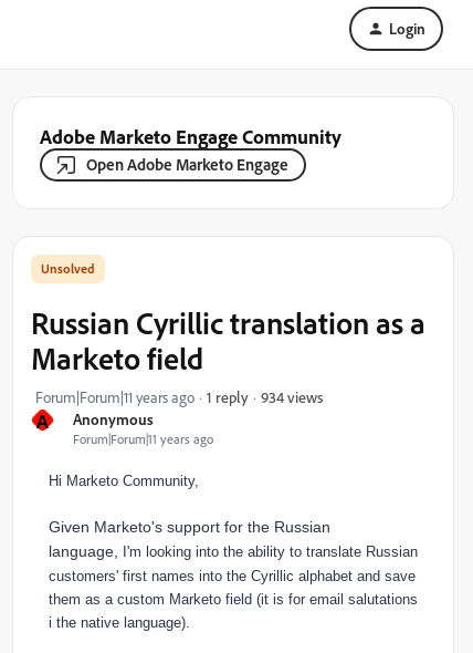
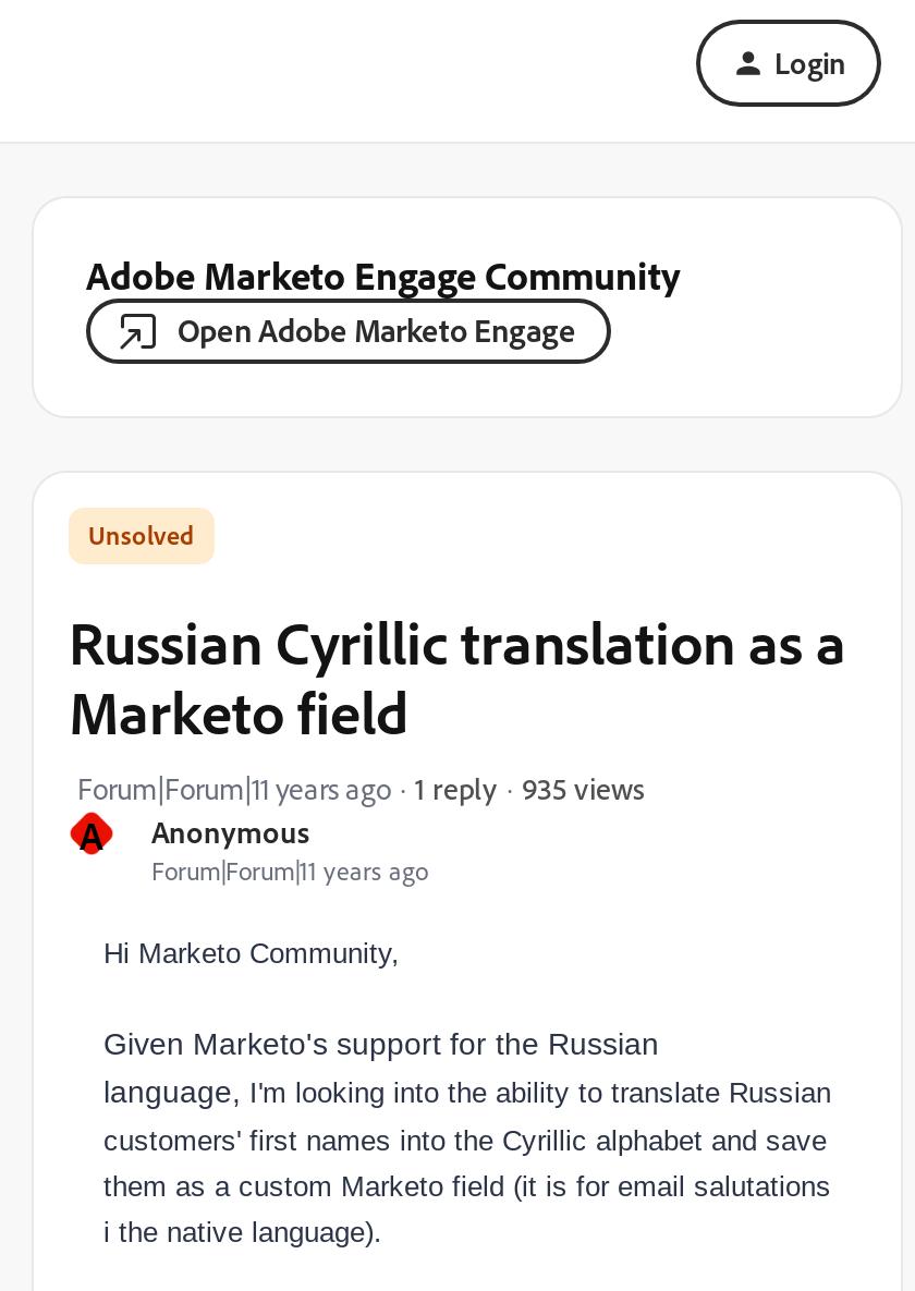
[261,387,323,406] 934 views -> [522,768,644,805] 935 views

